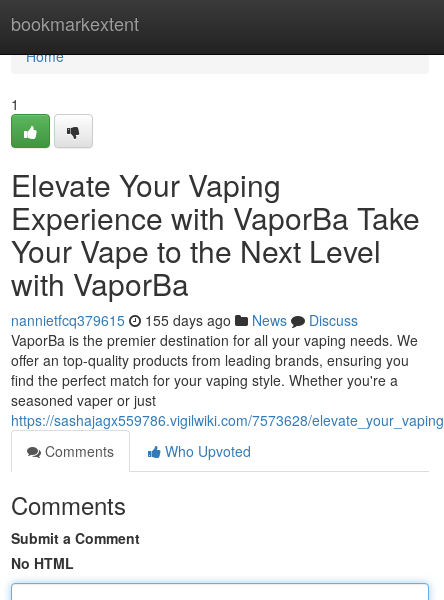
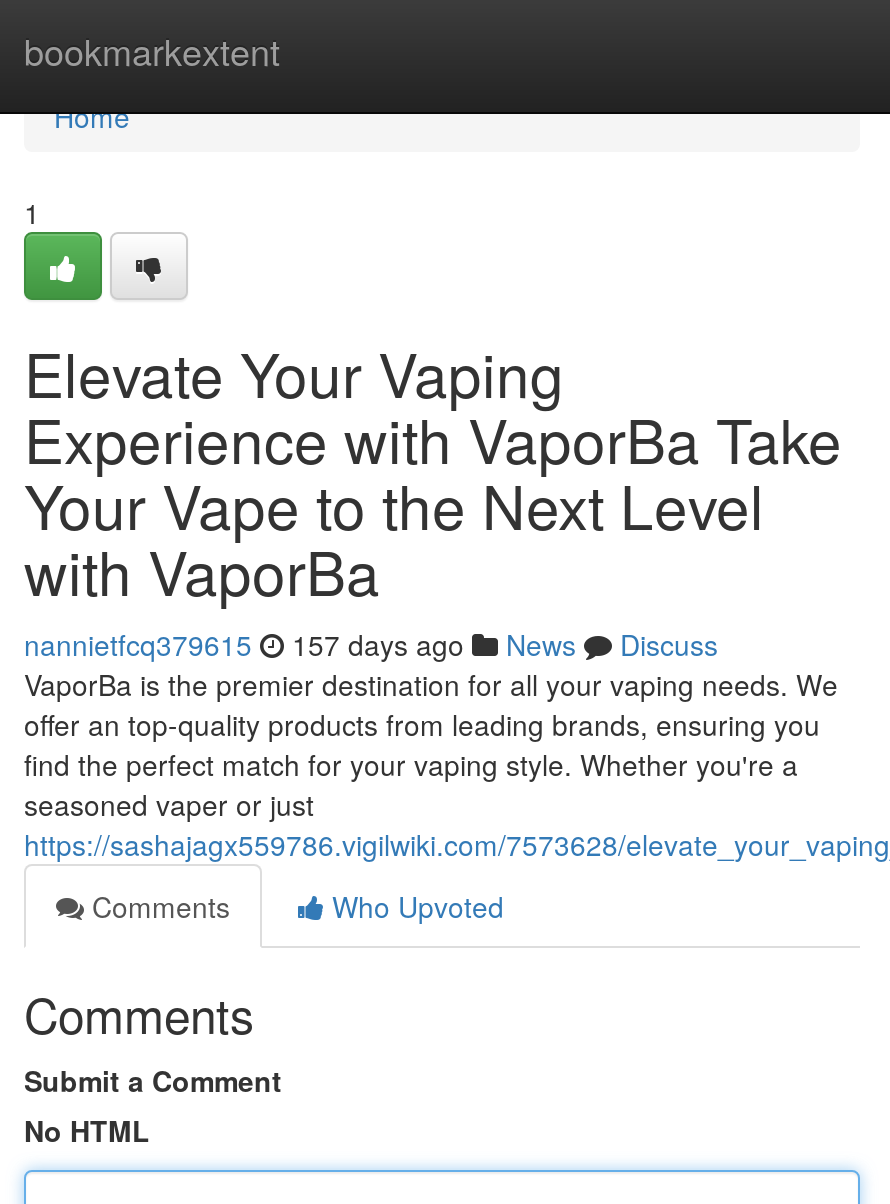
[11,310,358,330] nannietfcq379615 155 days ago News Discuss -> [24,624,718,664] nannietfcq379615 157 days ago News Discuss

